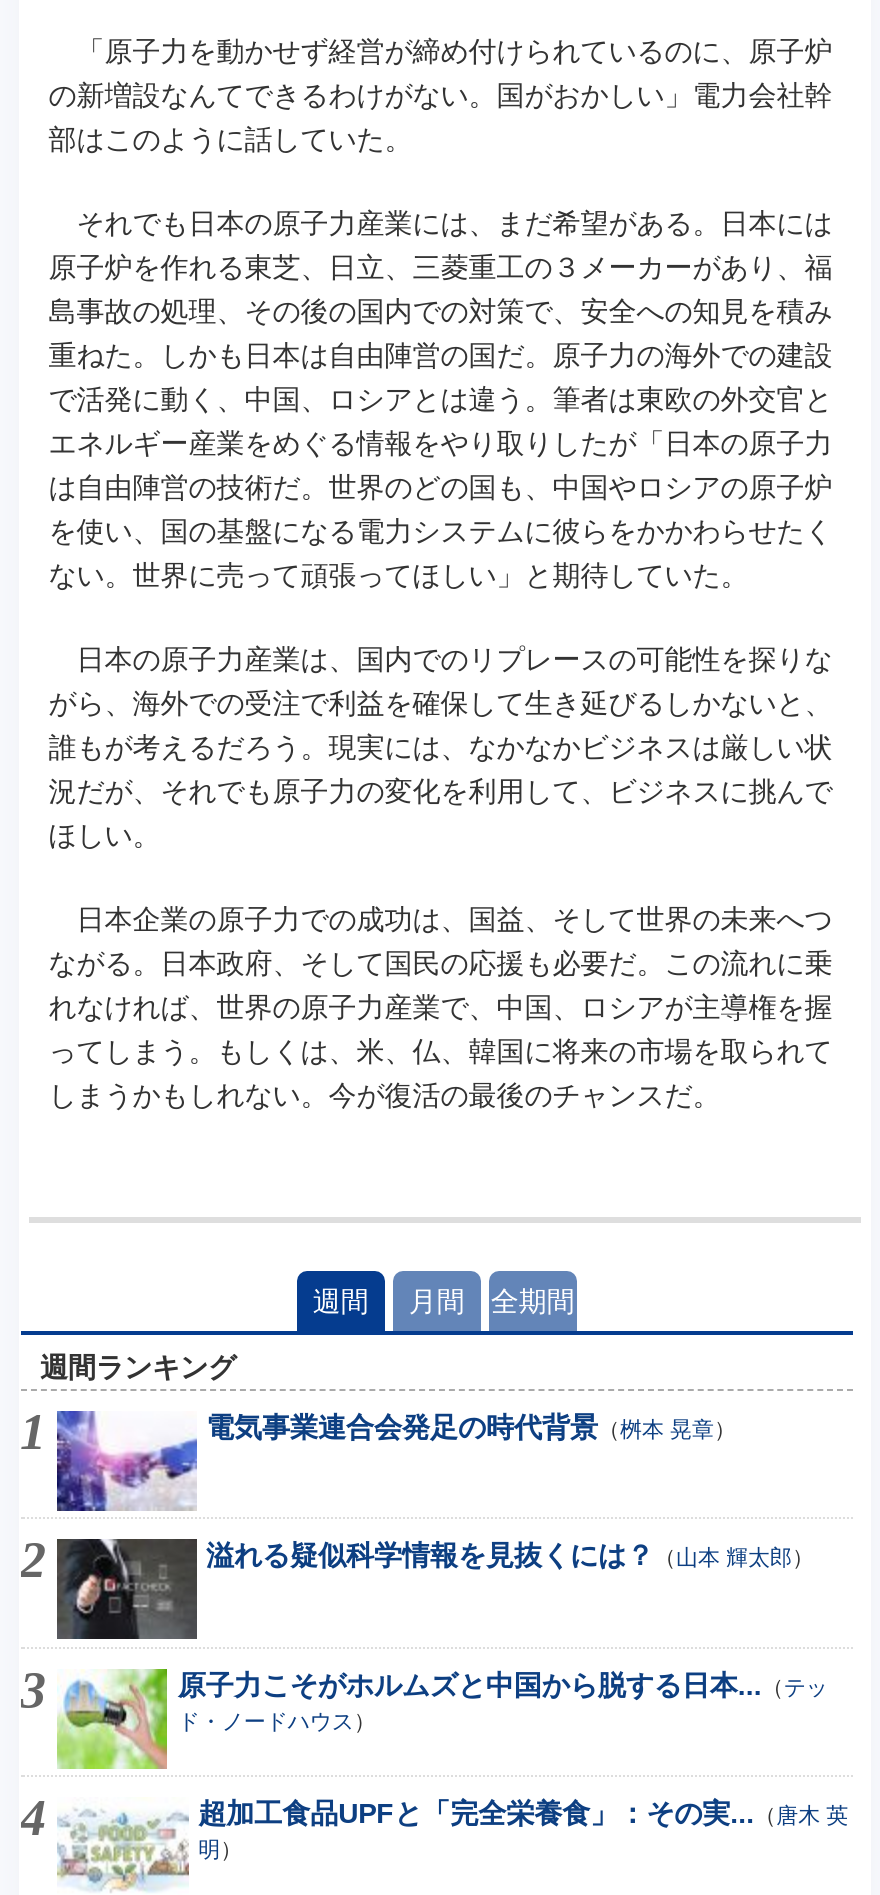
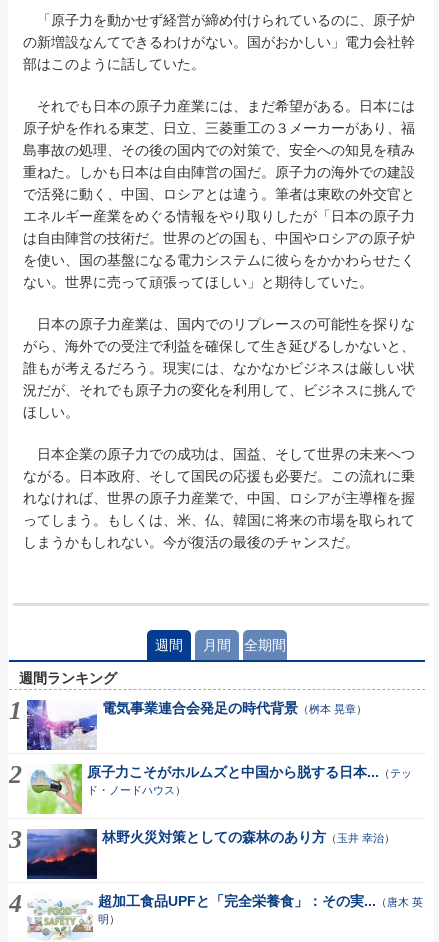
[55,1537,814,1641] [image] | 溢れる疑似科学情報を見抜くには？（山本 輝太郎） -> none
moved [23,1667,828,1773] -> [10,764,412,817]: [image] | 原子力こそがホルムズと中国から脱する日本...（テッ | ド・ノードハウス）
none -> [26,828,394,880] [image] | 林野火災対策としての森林のあり方（玉井 幸治）

